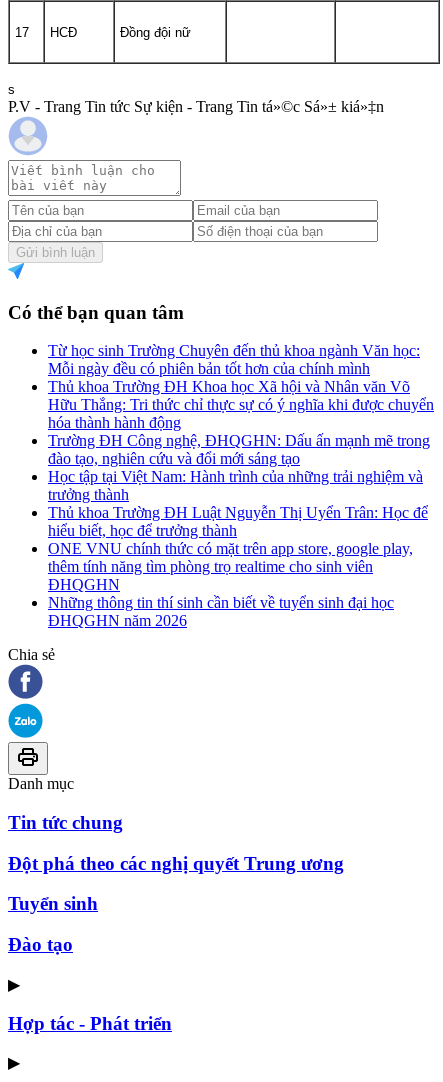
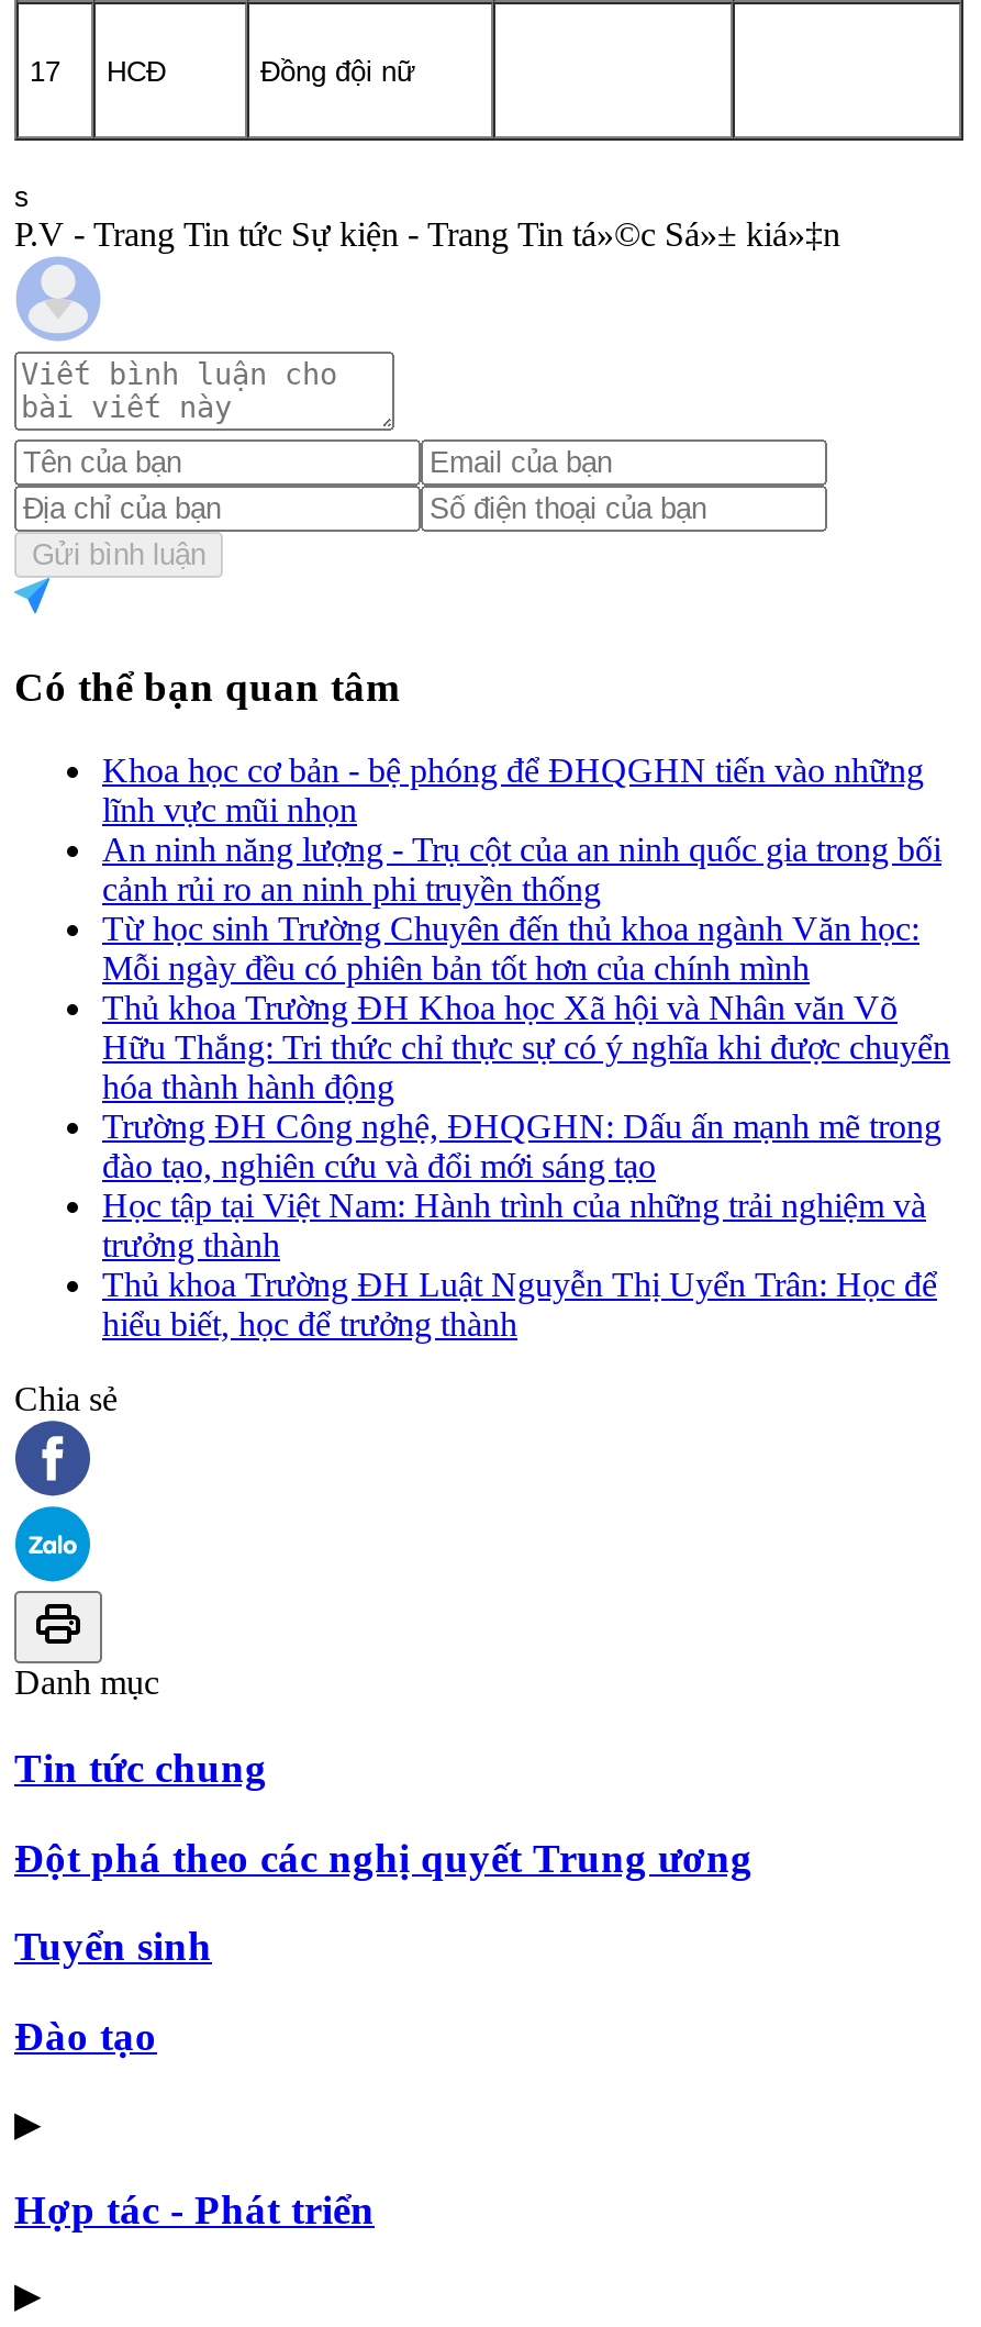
none -> [102,752,941,908] Khoa học cơ bản - bệ phóng để ĐHQGHN tiến vào những | lĩnh vực mũi nhọn | An ninh năng lượng - Trụ cột của an ninh quốc gia trong bối | cảnh rủi ro an ninh phi truyền thống
moved [48,342,434,539] -> [102,910,950,1343]: Từ học sinh Trường Chuyên đến thủ khoa ngành Văn học: | Mỗi ngày đều có phiên bản tốt hơn của chính mình | Thủ khoa Trường ĐH Khoa học Xã hội và Nhân văn Võ | ... | Thủ khoa Trường ĐH Luật Nguyễn Thị Uyển Trân: Học để | hiểu biết, học để trưởng thành
[48,540,413,629] ONE VNU chính thức có mặt trên app store, google play, | thêm tính năng tìm phòng trọ realtime cho sinh viên | ĐHQGHN | Những thông tin thí sinh cần biết về tuyển sinh đại học | ĐHQGHN năm 2026 -> none

